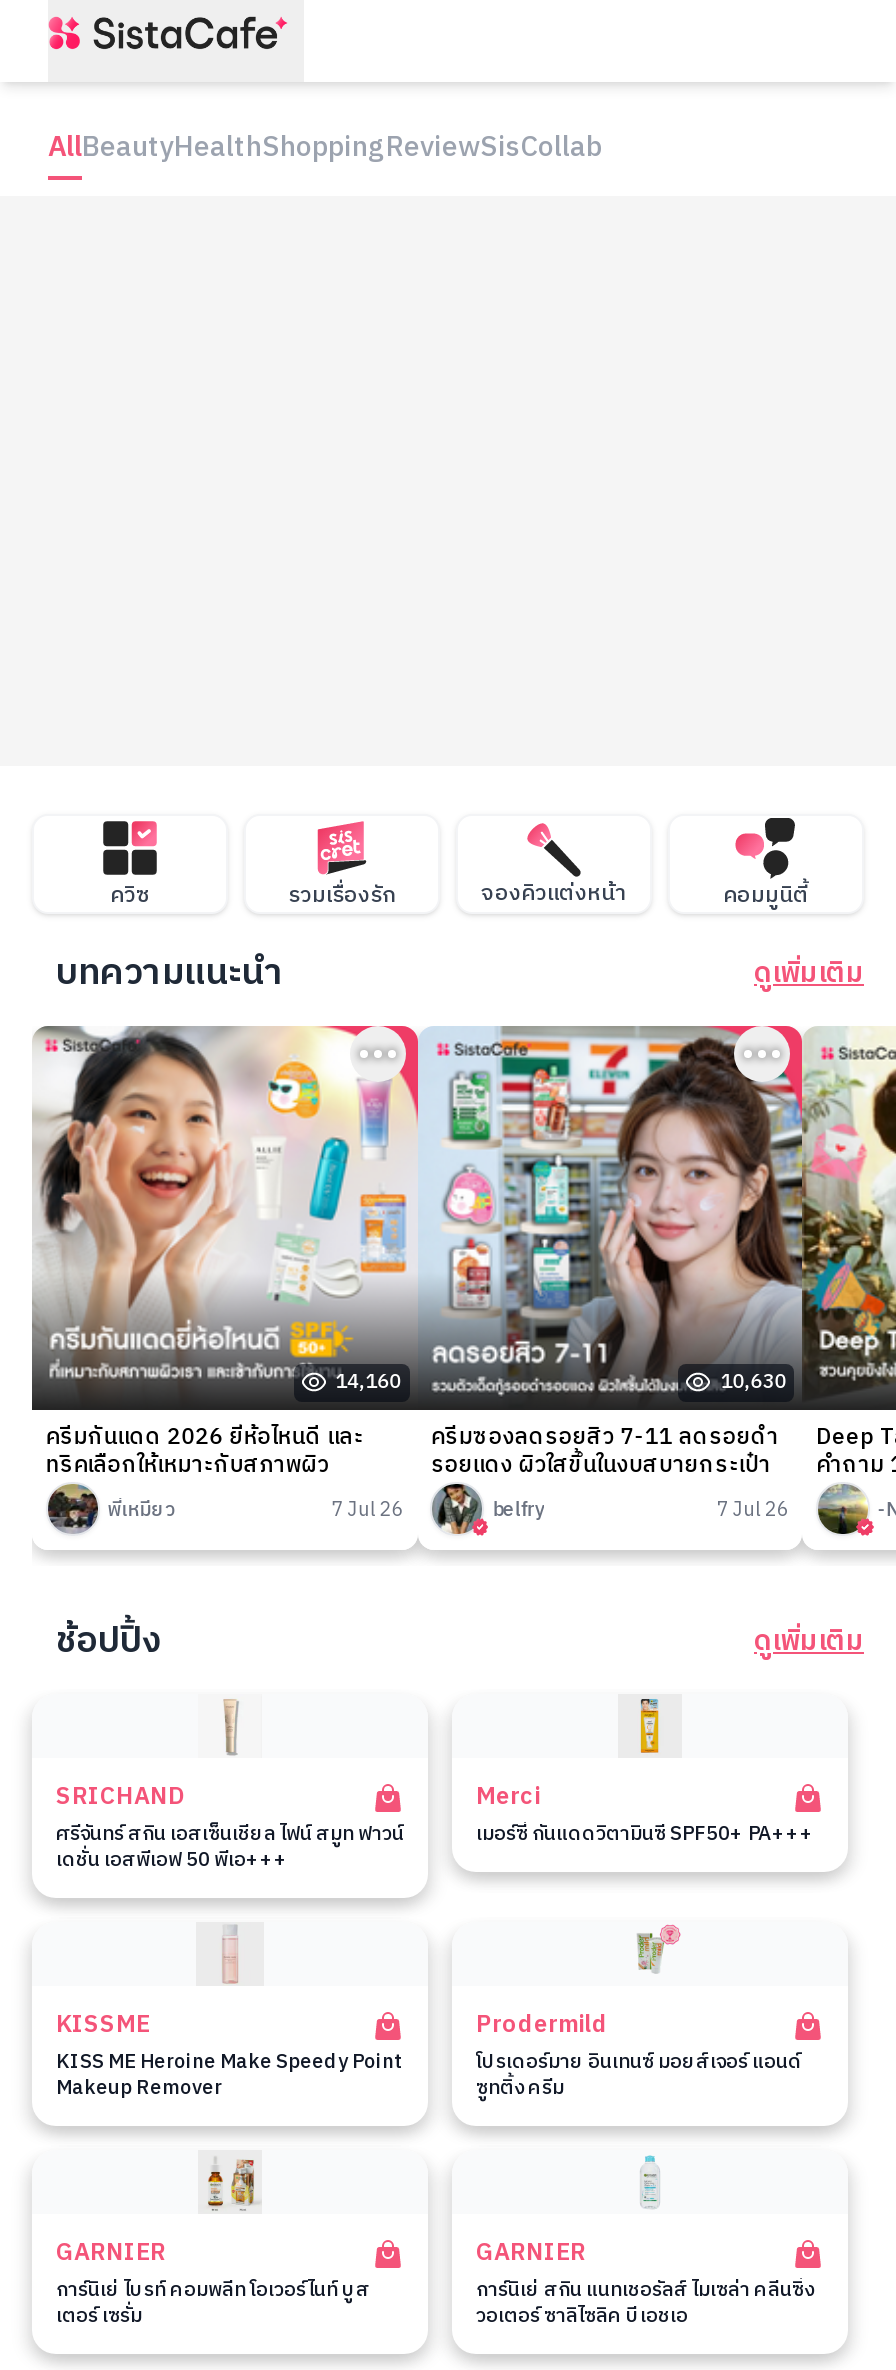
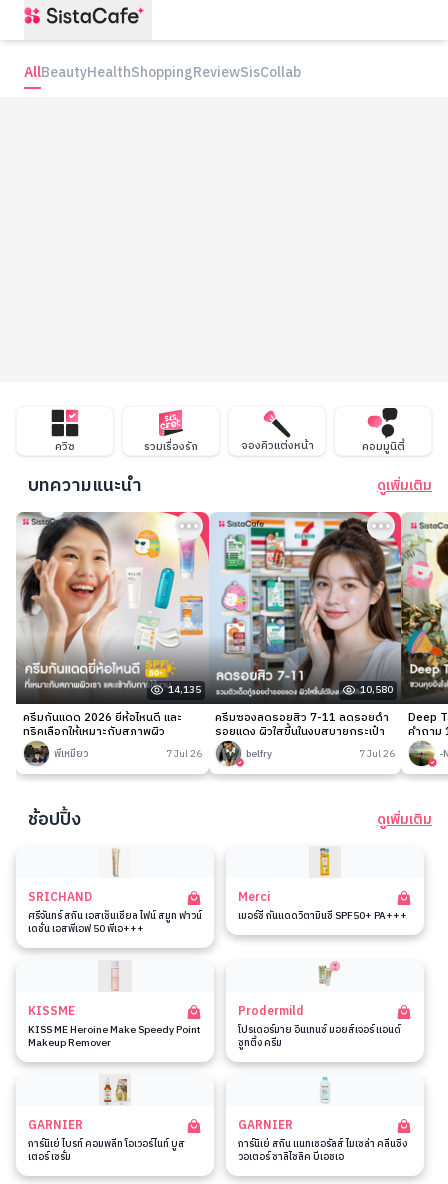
[335,1367,401,1399] 14,160 -> [168,682,201,698] 14,135
[720,1367,786,1399] 10,630 -> [360,682,393,698] 10,580

